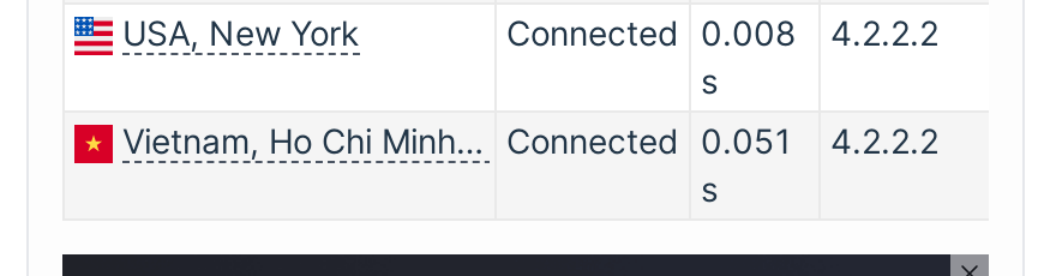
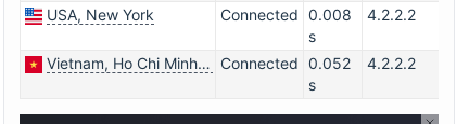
[506,120,792,161] Connected 0.051 -> [220,54,351,72] Connected 0.052

